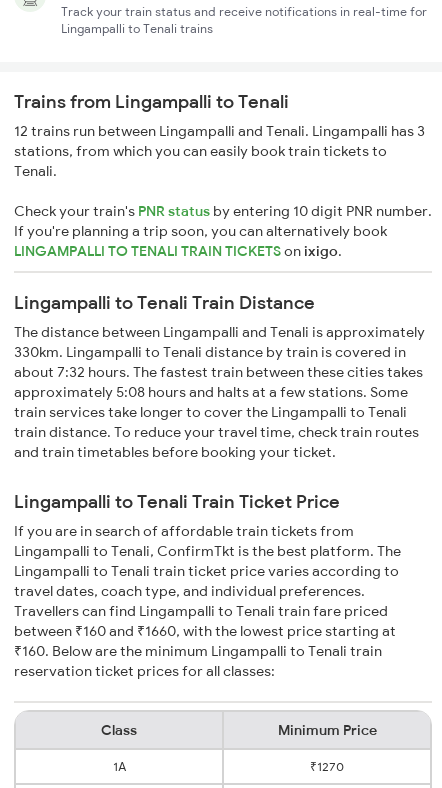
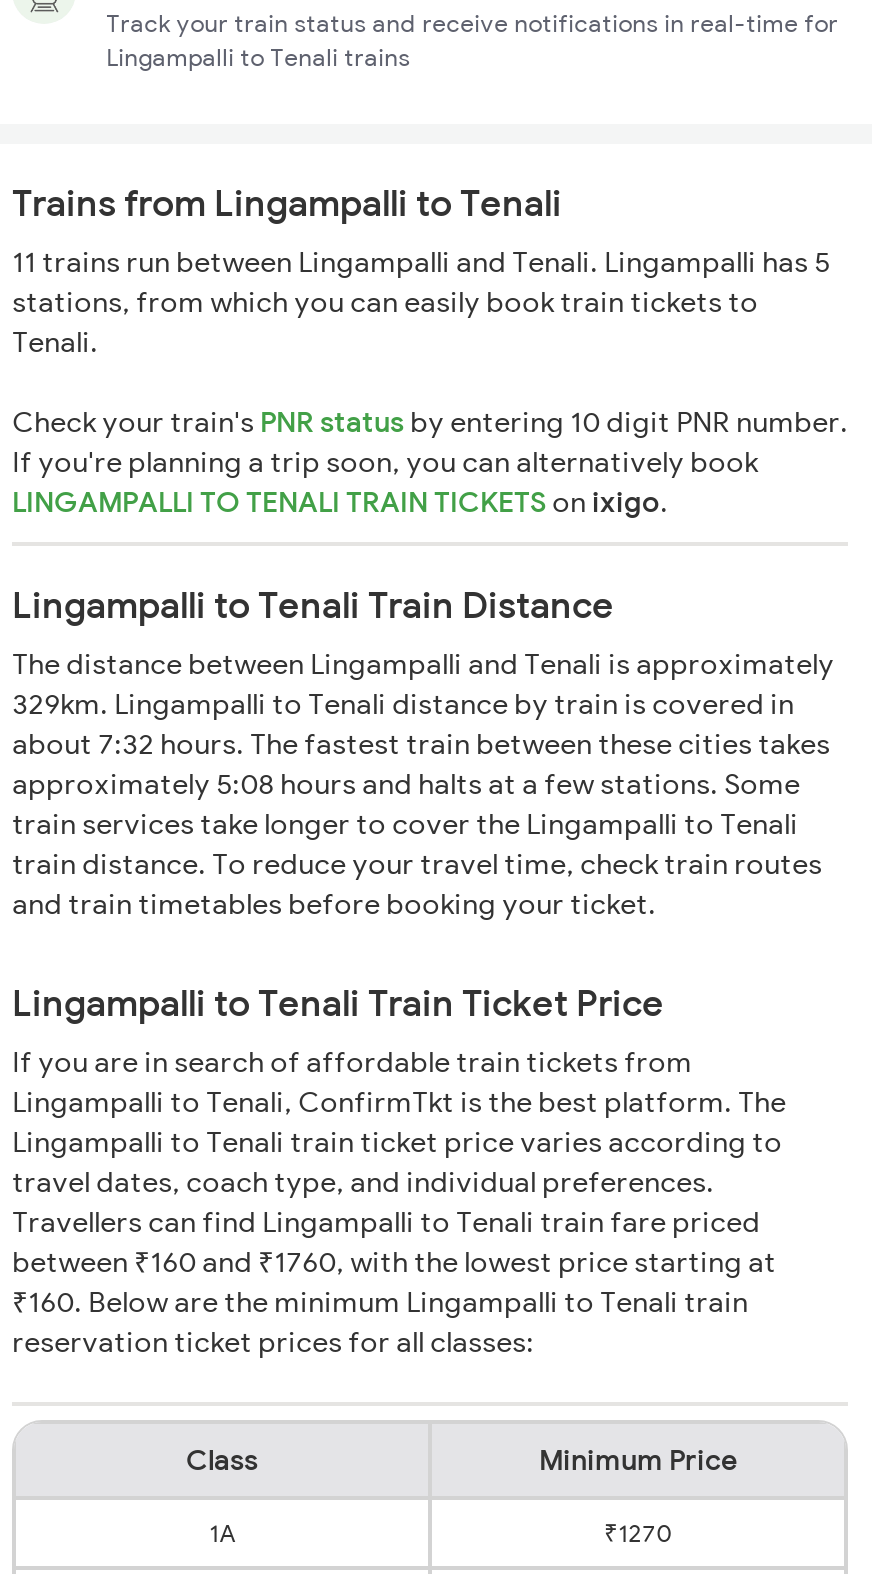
[14,122,425,140] 12 trains run between Lingampalli and Tenali. Lingampalli has 3 -> [12,244,830,280] 11 trains run between Lingampalli and Tenali. Lingampalli has 5
[14,343,406,361] 330km. Lingampalli to Tenali distance by train is covered in -> [12,686,794,722] 329km. Lingampalli to Tenali distance by train is covered in
[14,622,396,640] between ₹160 and ₹1660, with the lowest price starting at -> [12,1244,776,1280] between ₹160 and ₹1760, with the lowest price starting at

